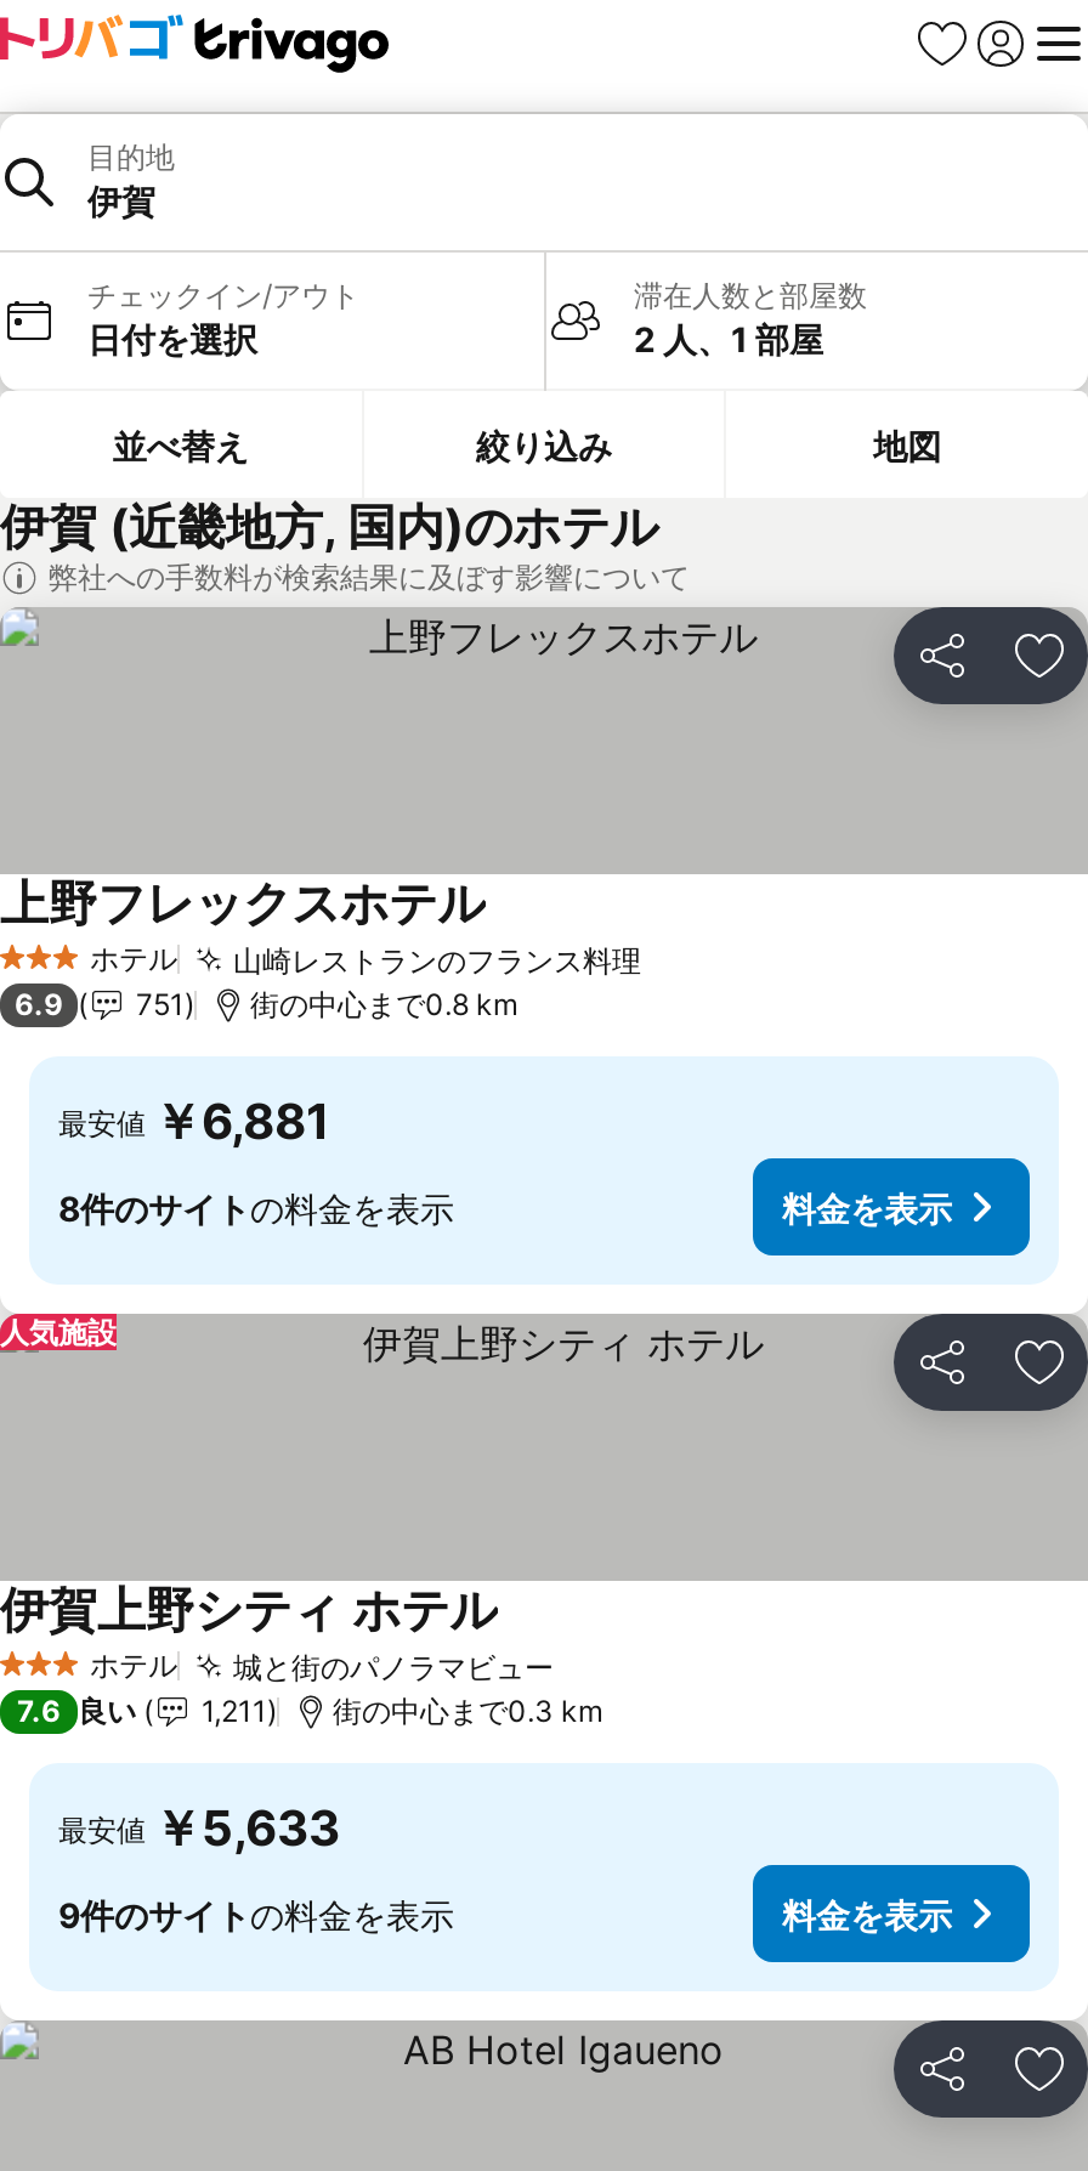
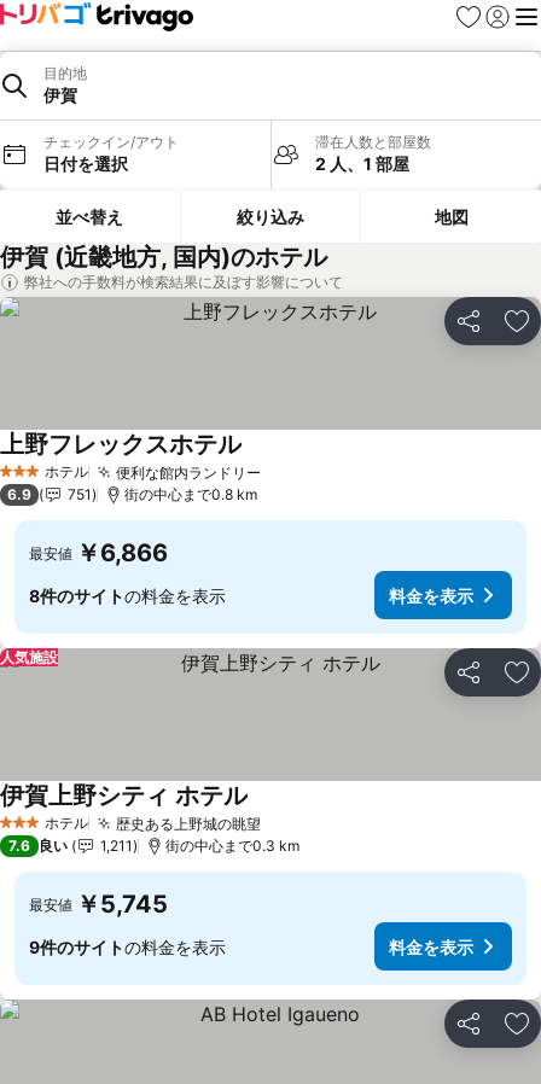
[233,941,641,977] 山崎レストランのフランス料理 -> [116,463,261,481] 便利な館内ランドリー
[58,1093,330,1151] 最安値 ￥6,881 -> [29,538,168,567] 最安値 ￥6,866
[233,1648,554,1684] 城と街のパノラマビュー -> [116,814,261,832] 歴史ある上野城の眺望
[58,1799,340,1858] 最安値 ￥5,633 -> [29,890,168,919] 最安値 ￥5,745

